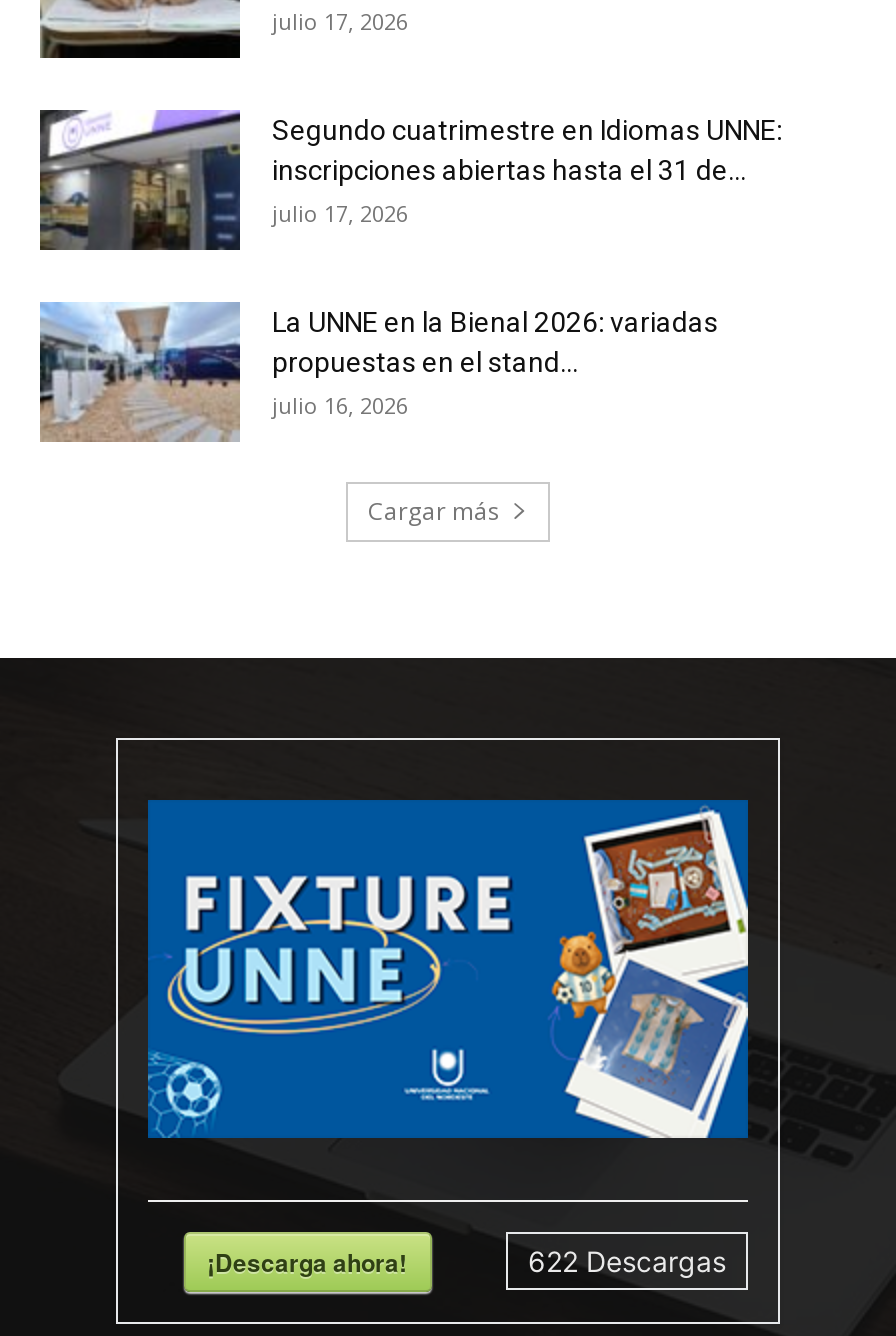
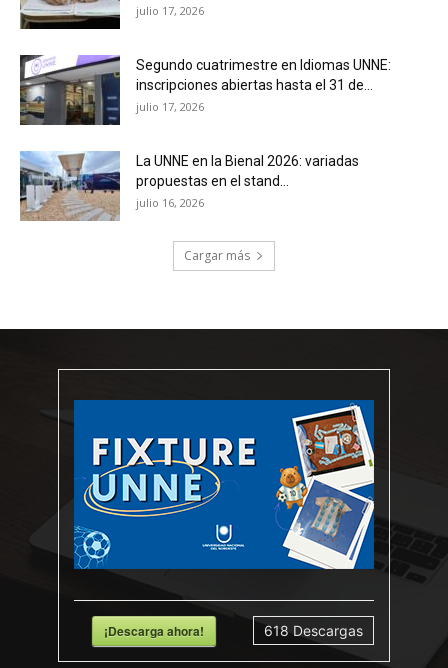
[528,1245,726,1279] 622 Descargas -> [264,622,363,639] 618 Descargas

